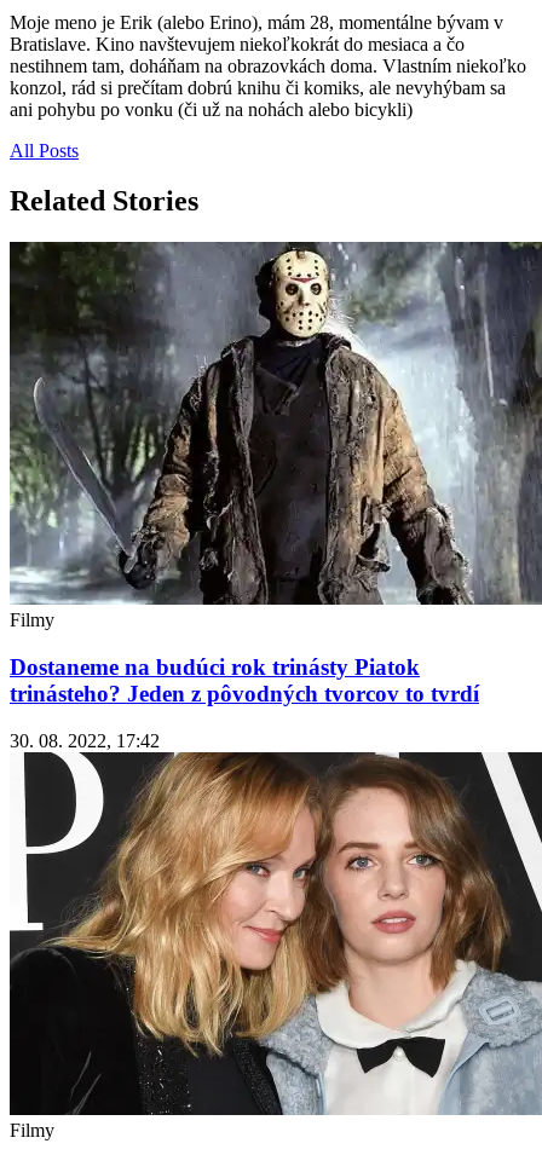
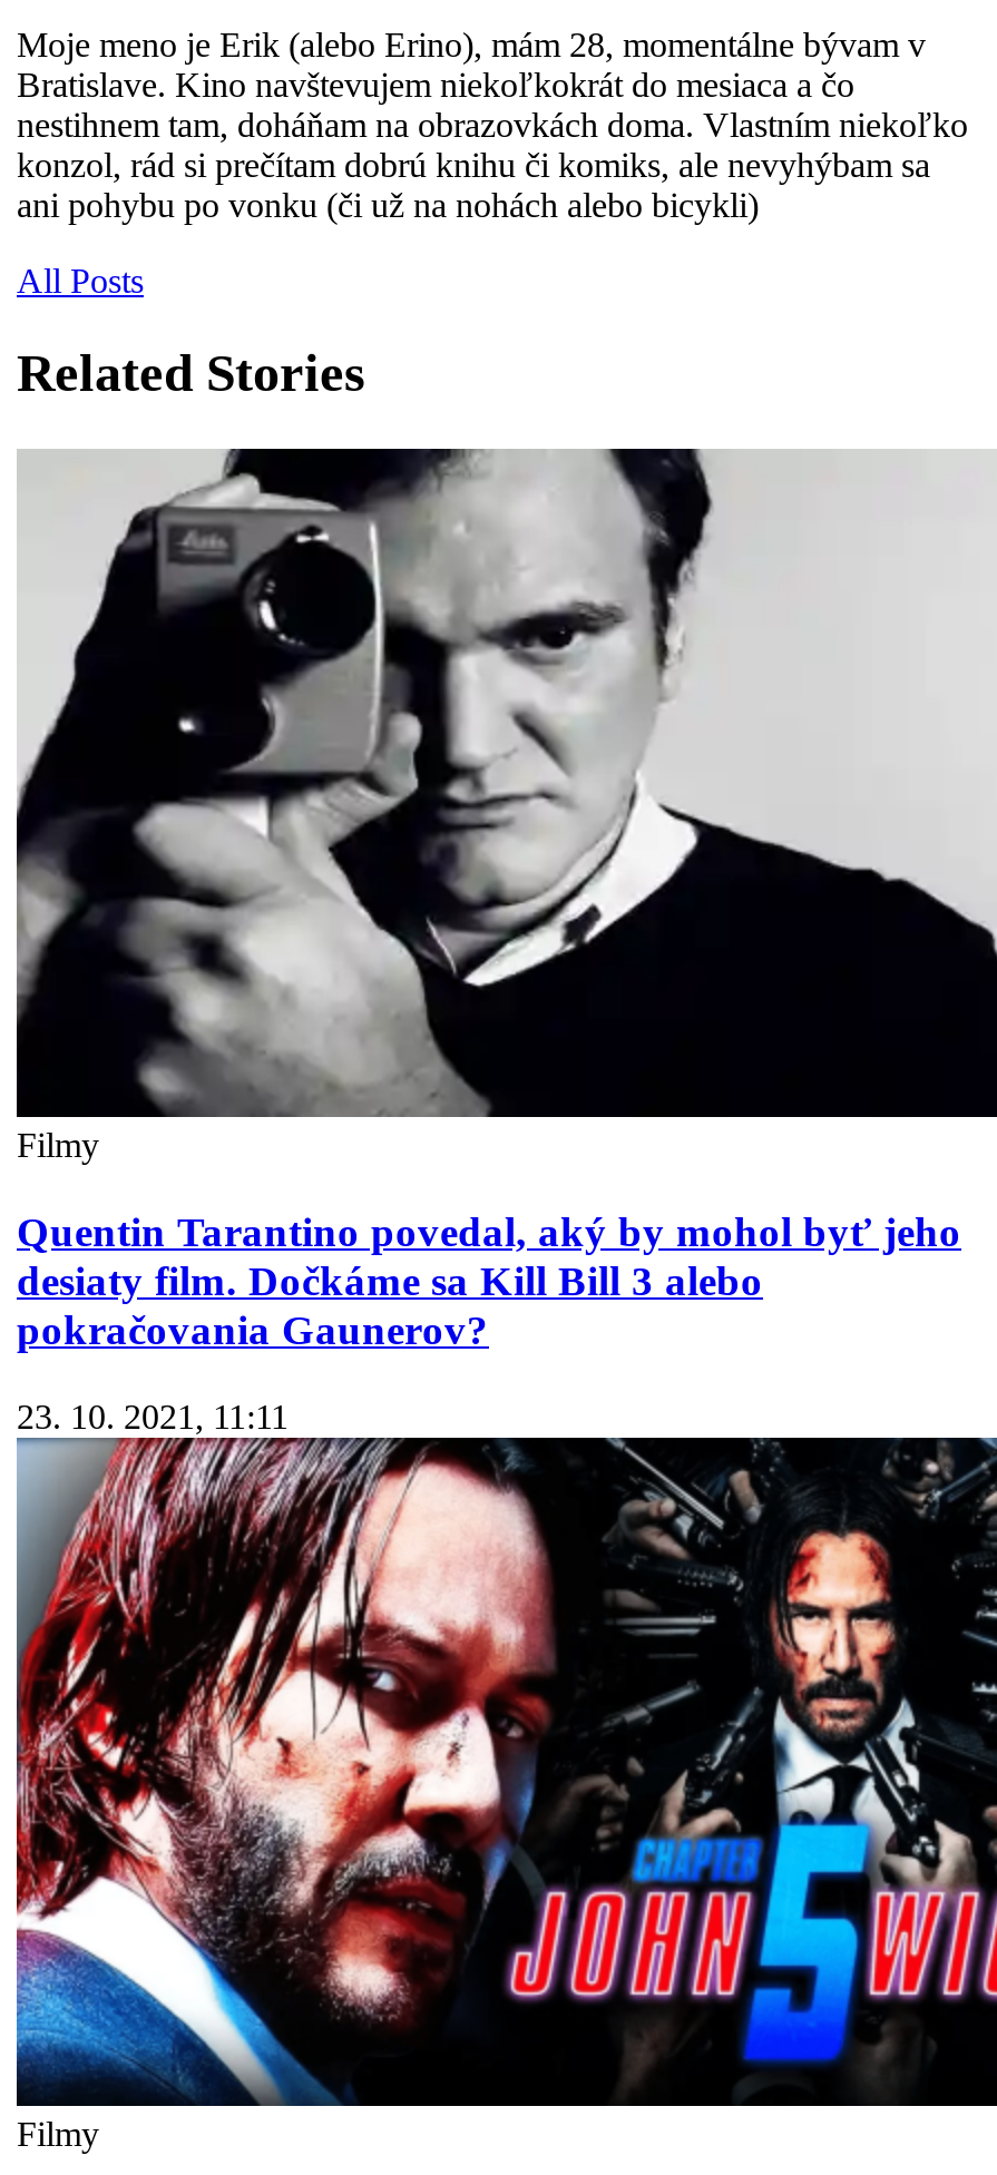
[8,241,538,706] [image] | Dostaneme na budúci rok trinásty Piatok | trinásteho? Jeden z pôvodných tvorcov to tvrdí -> [14,447,990,1353] [image] | Quentin Tarantino povedal, aký by mohol byť jeho | desiaty film. Dočkáme sa Kill Bill 3 alebo | pokračovania Gaunerov?
[10,730,160,751] 30. 08. 2022, 17:42 -> [17,1397,289,1435] 23. 10. 2021, 11:11
[8,751,538,1115] [image] -> [14,1436,990,2108] [image]

